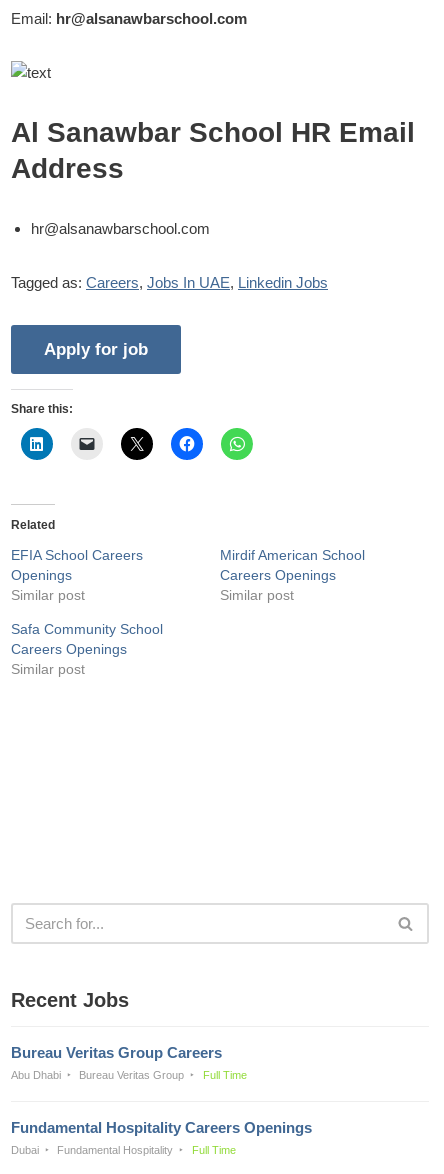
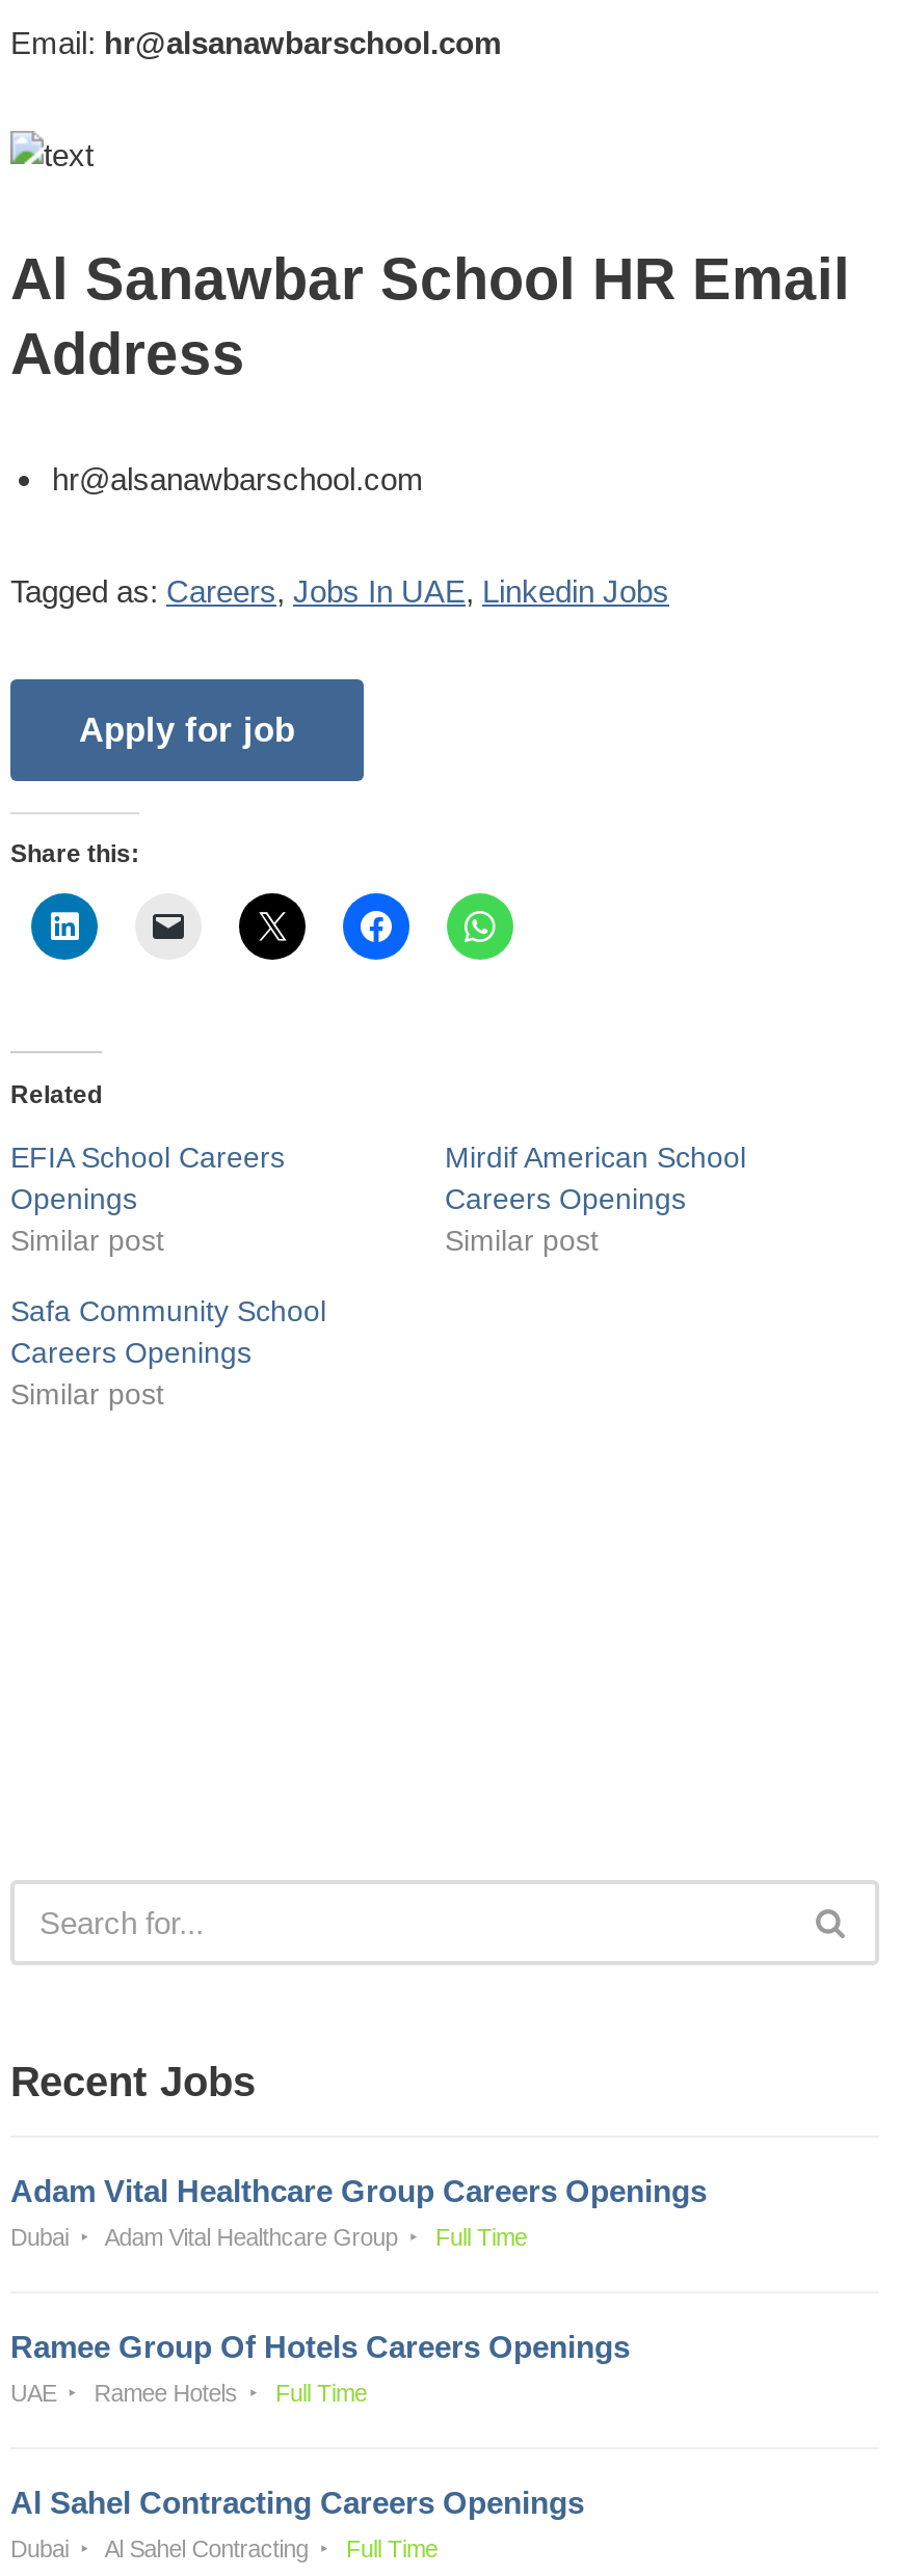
[11,1043,222,1060] Bureau Veritas Group Careers -> [10,2172,707,2207] Adam Vital Healthcare Group Careers Openings
[11,1068,184,1080] Abu Dhabi | Bureau Veritas Group -> [10,2224,397,2249] Dubai | Adam Vital Healthcare Group
[11,1118,312,1135] Fundamental Hospitality Careers Openings -> [10,2328,630,2519] Ramee Group Of Hotels Careers Openings | UAE | Ramee Hotels | Full Time | Al Sahel Contracting Careers Openings
[57,1143,173,1155] Fundamental Hospitality -> [104,2535,308,2560] Al Sahel Contracting

